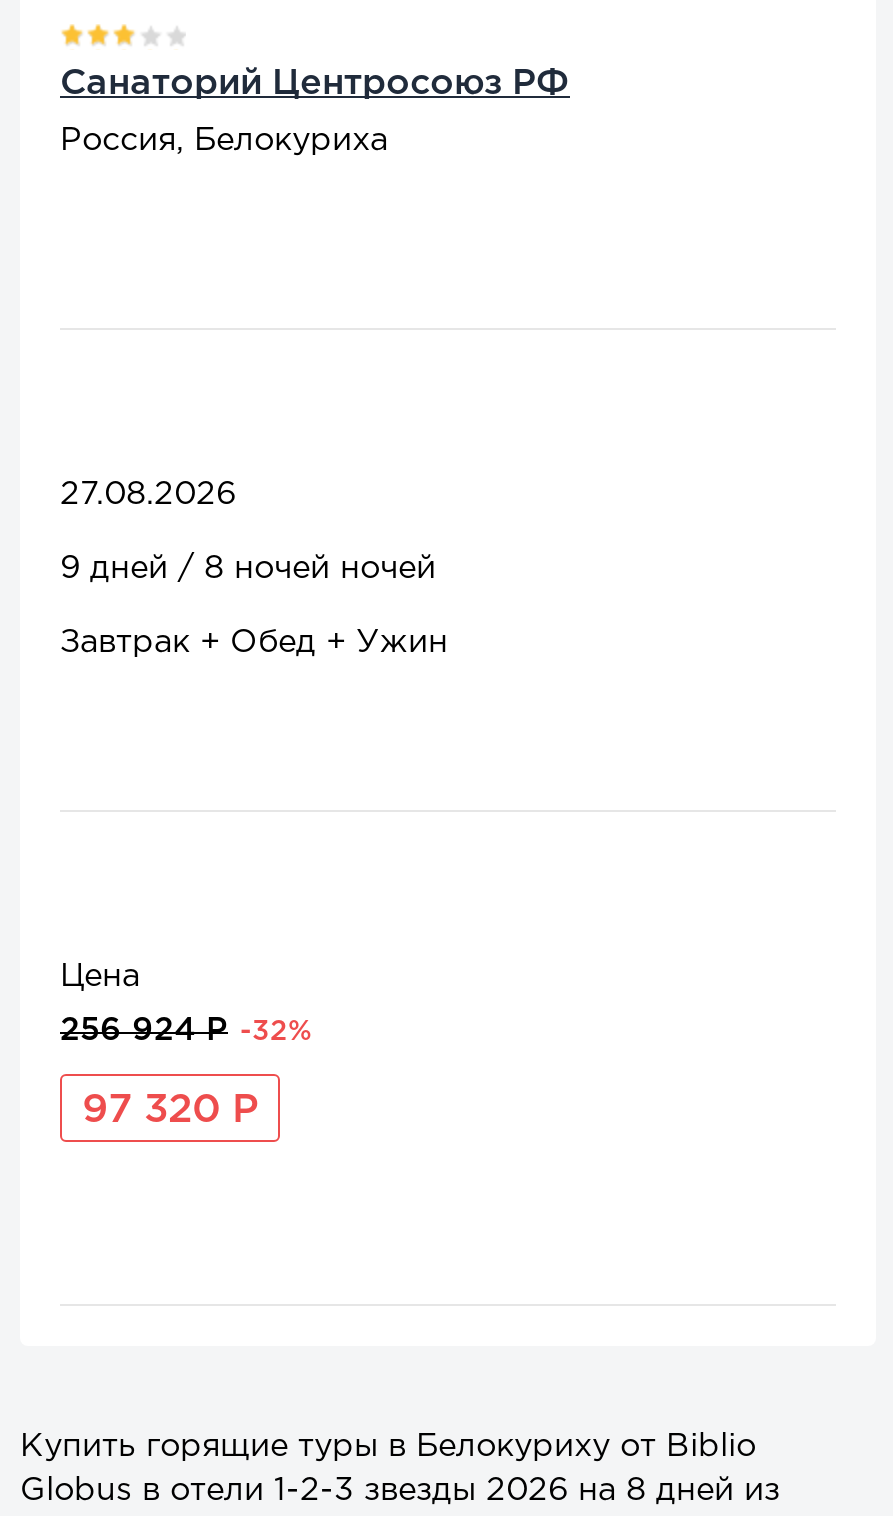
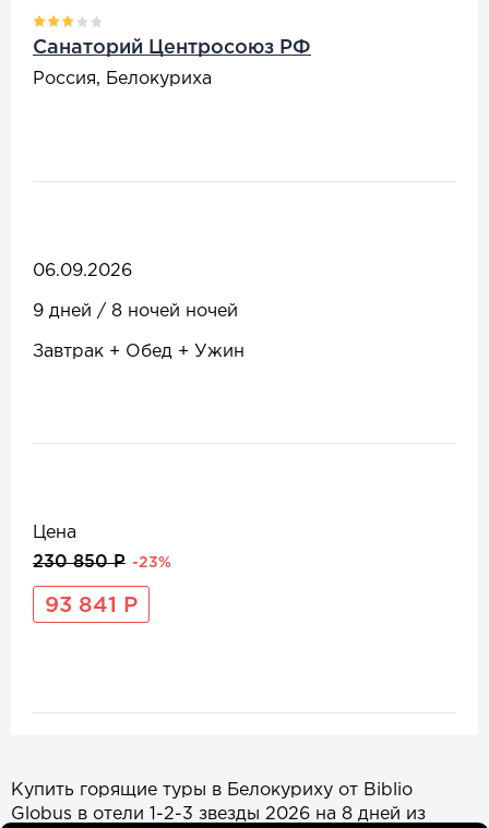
[60,479,236,509] 27.08.2026 -> [33,263,132,279] 06.09.2026
[60,1015,312,1045] 256 924 Р -32% -> [33,555,171,571] 230 850 Р -23%
[82,1091,258,1127] 97 320 Р -> [45,596,138,616] 93 841 Р

